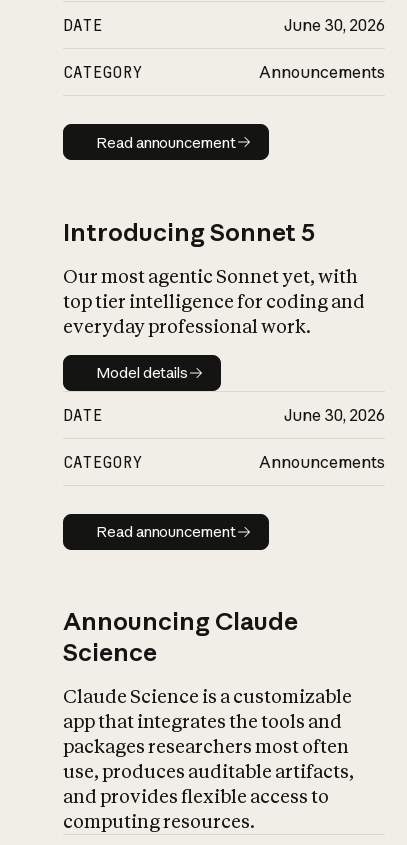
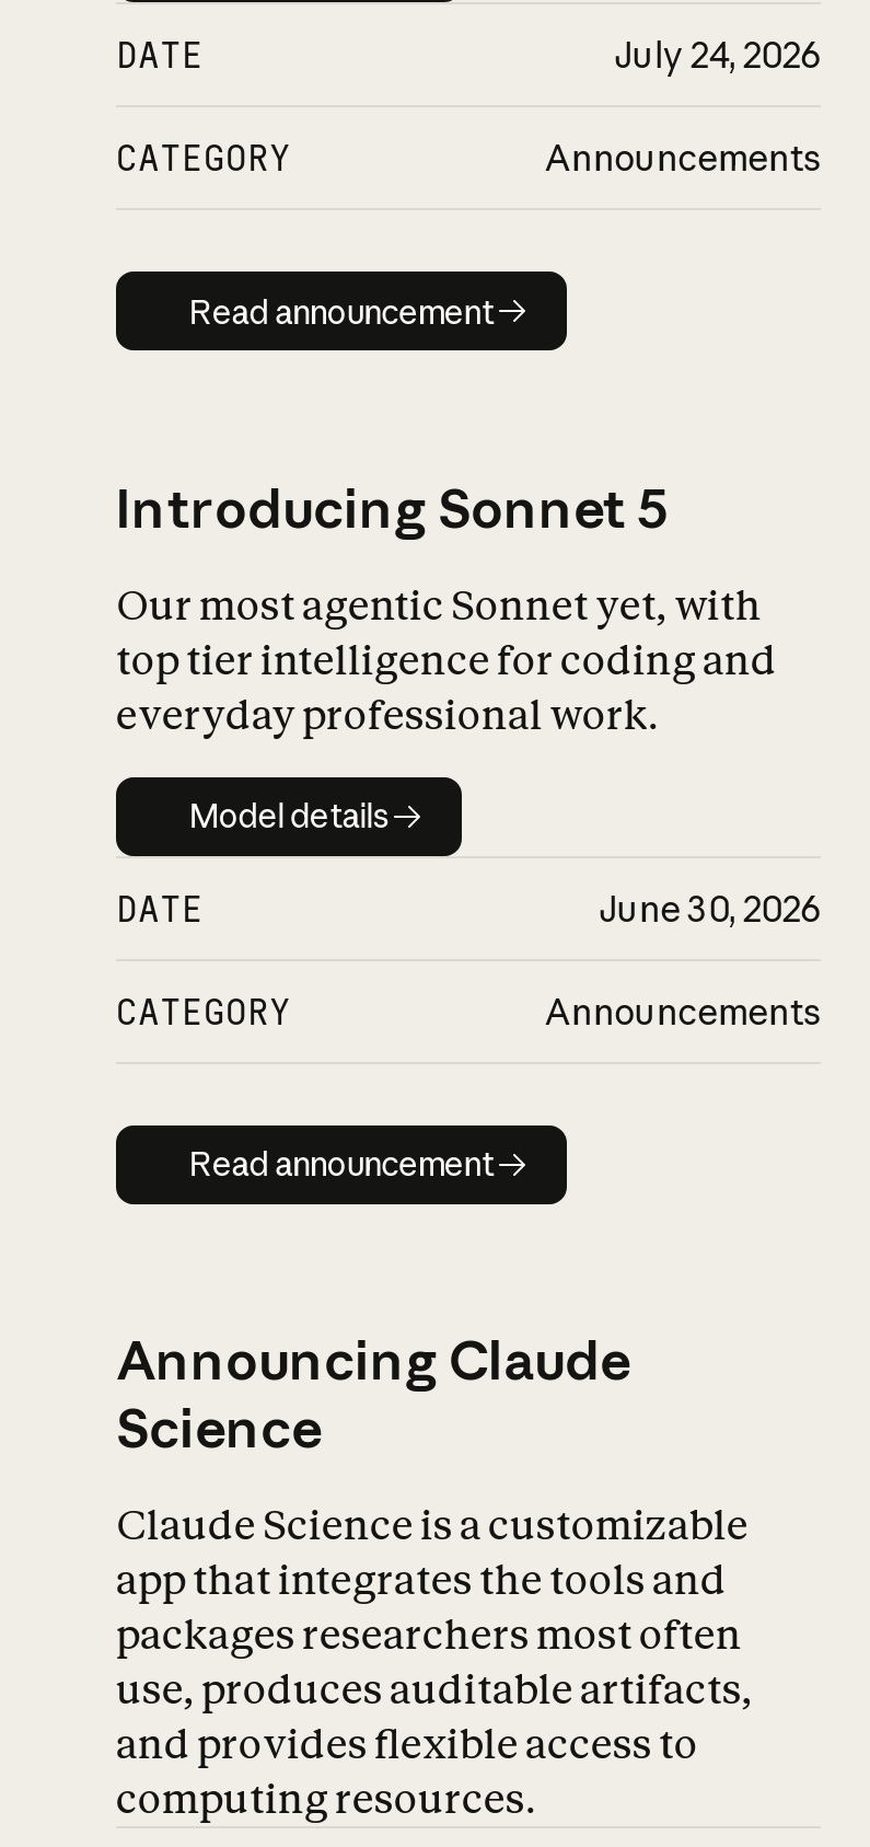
[284,15,385,35] June 30, 2026 -> [615,33,821,76] July 24, 2026

